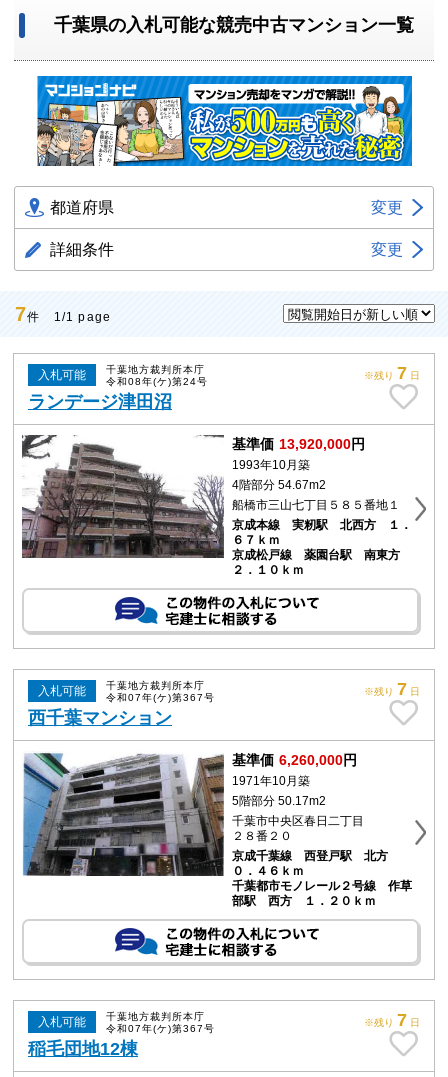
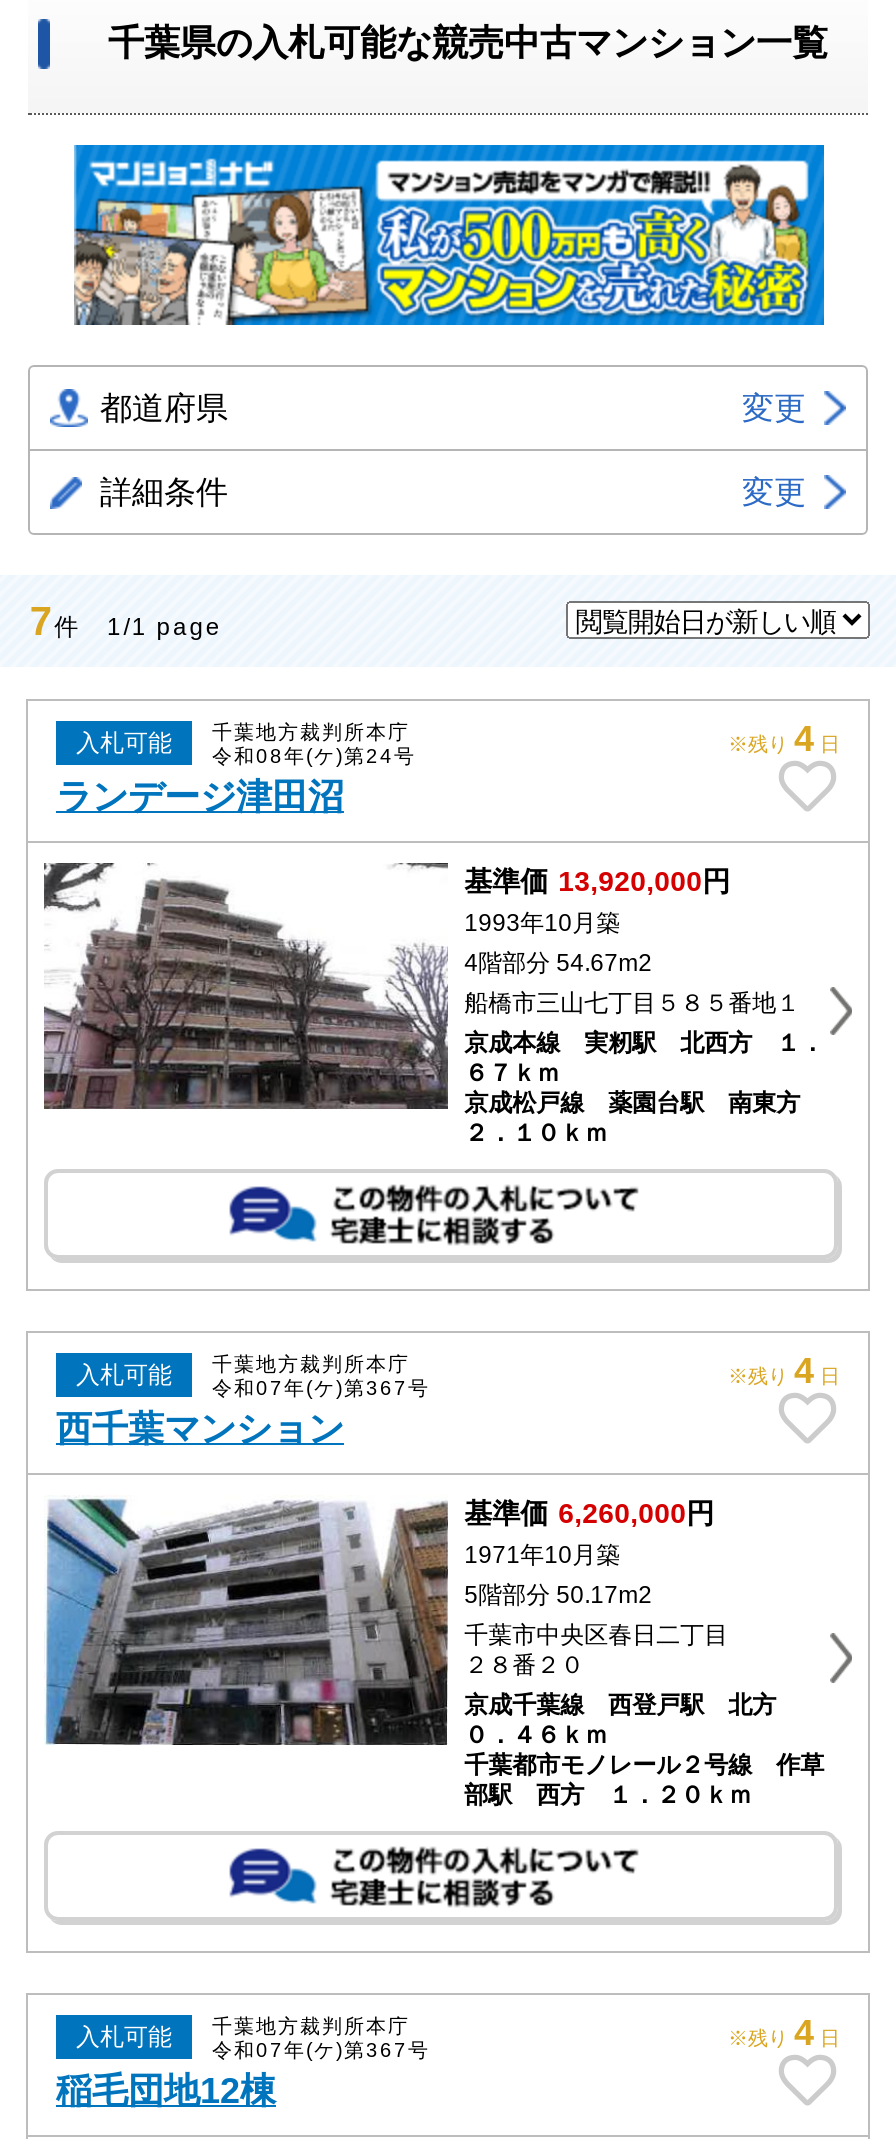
[364,363,420,383] ※残り7日 -> [728,719,840,759] ※残り4日
[364,679,420,699] ※残り7日 -> [728,1351,840,1391] ※残り4日
[364,1010,420,1030] ※残り7日 -> [728,2013,840,2053] ※残り4日

